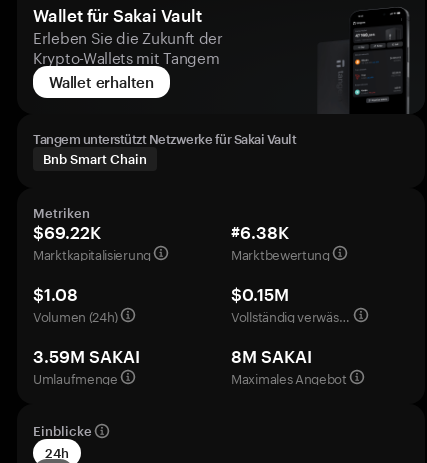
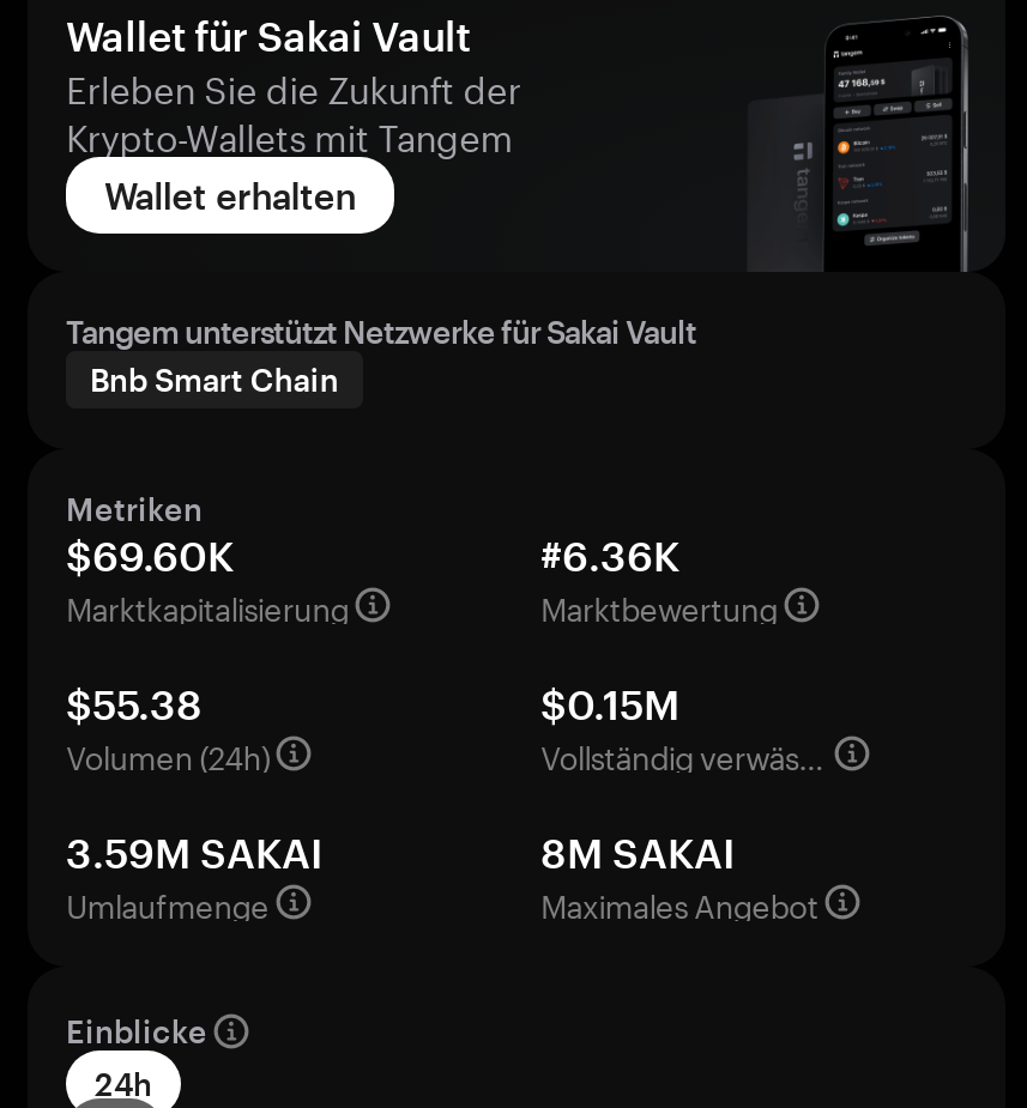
[33,222,101,242] $69.22K -> [66,531,234,579] $69.60K
[231,222,289,242] #6.38K -> [540,531,679,579] #6.36K
[33,284,78,304] $1.08 -> [66,679,203,727] $55.38

